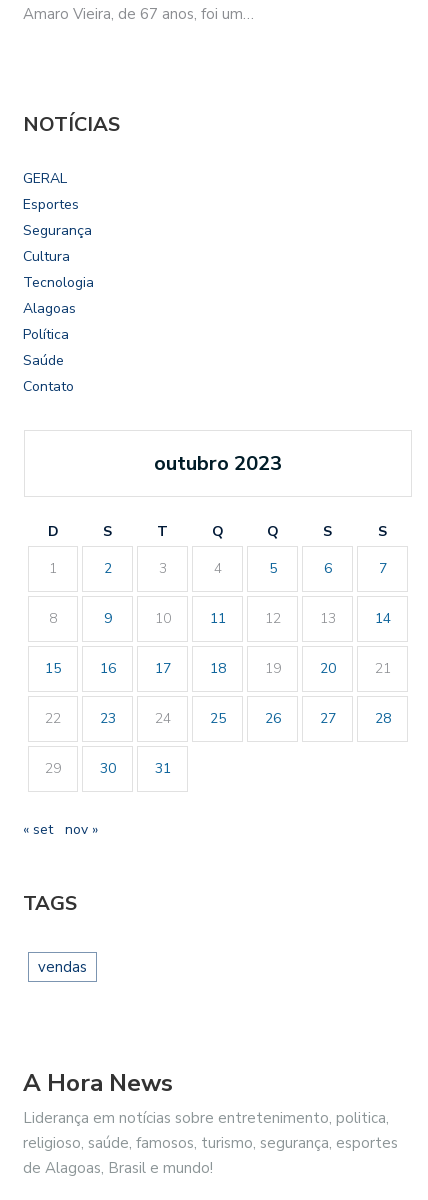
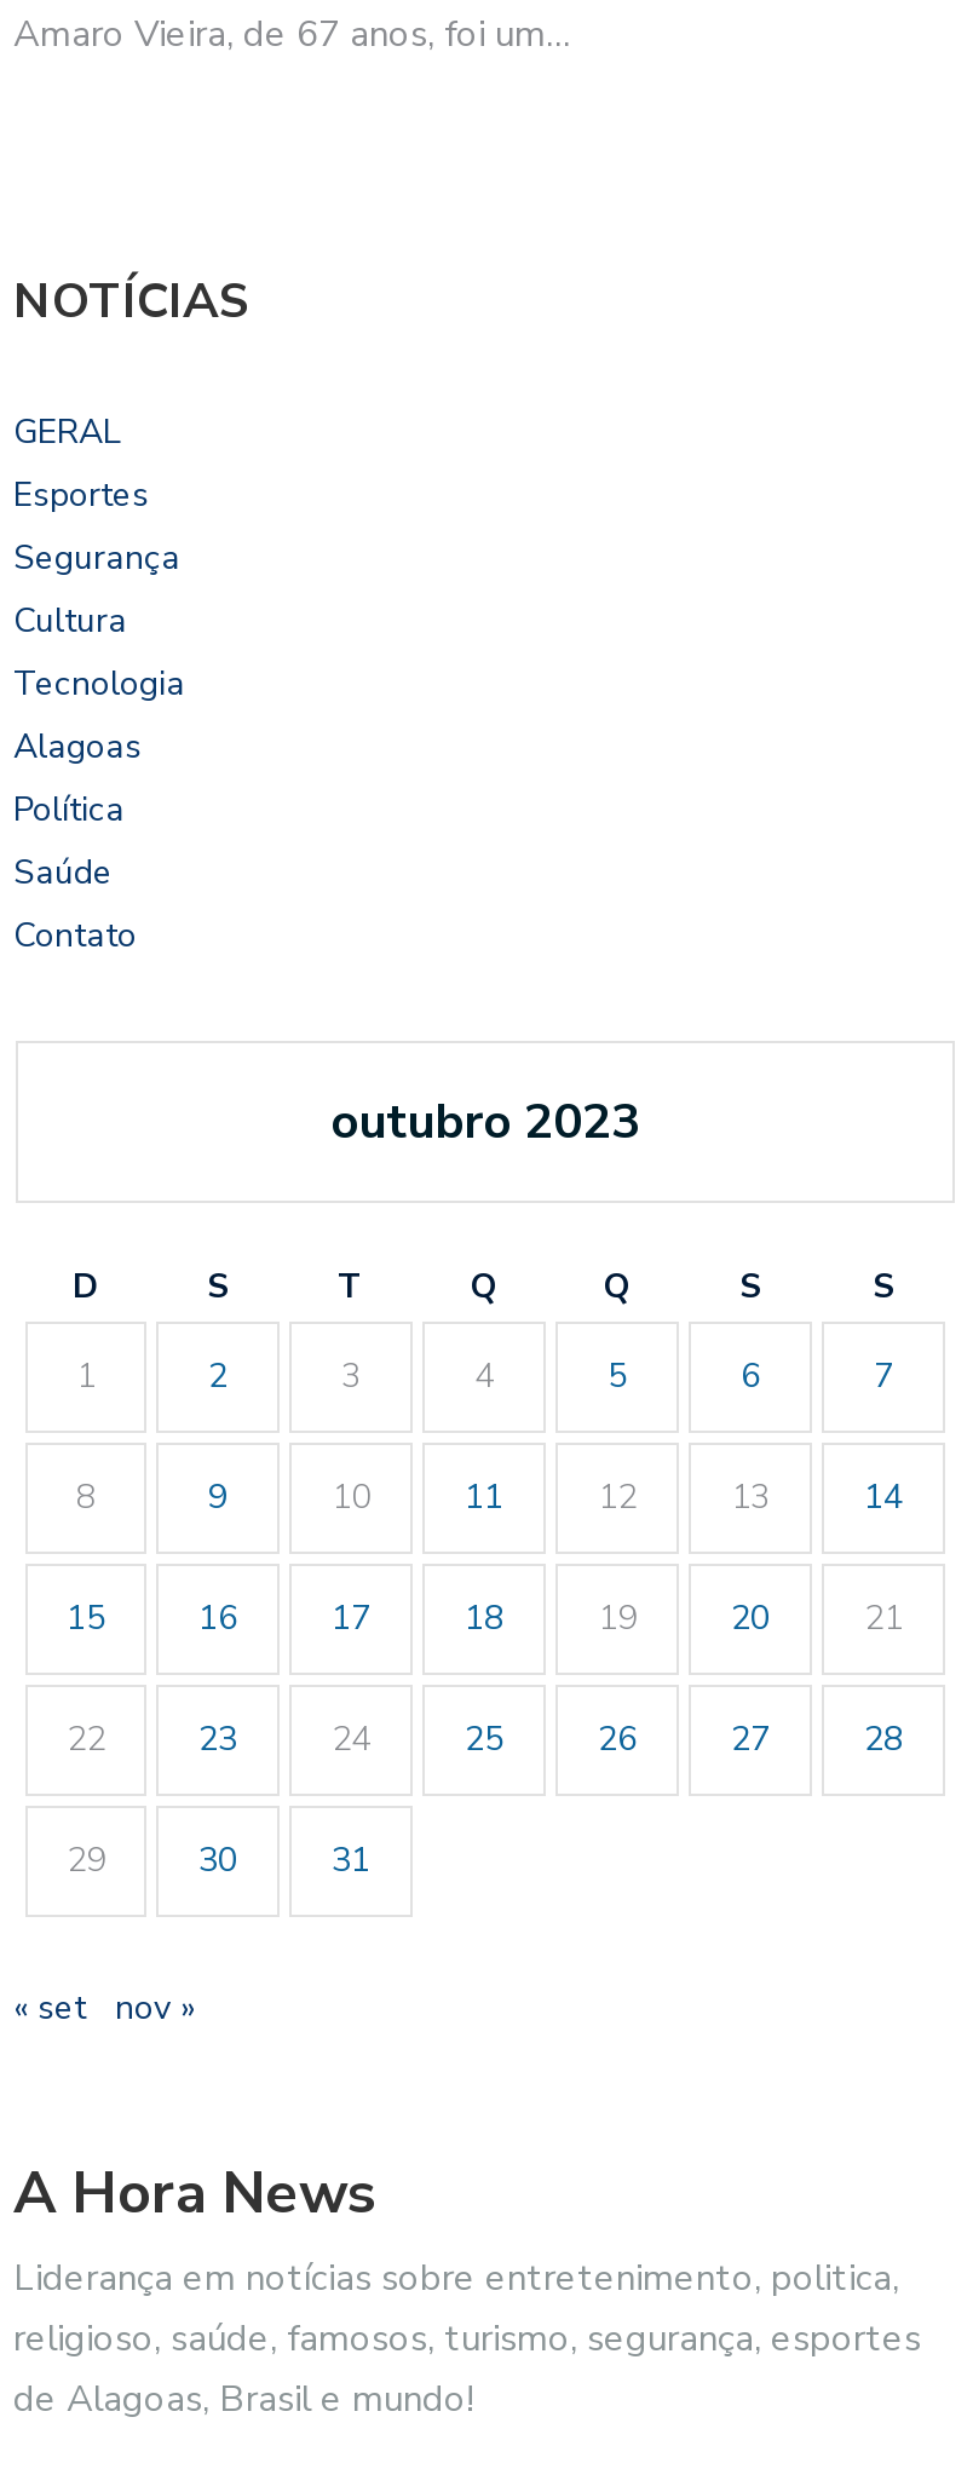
[23,890,87,977] TAGS | vendas -> none

